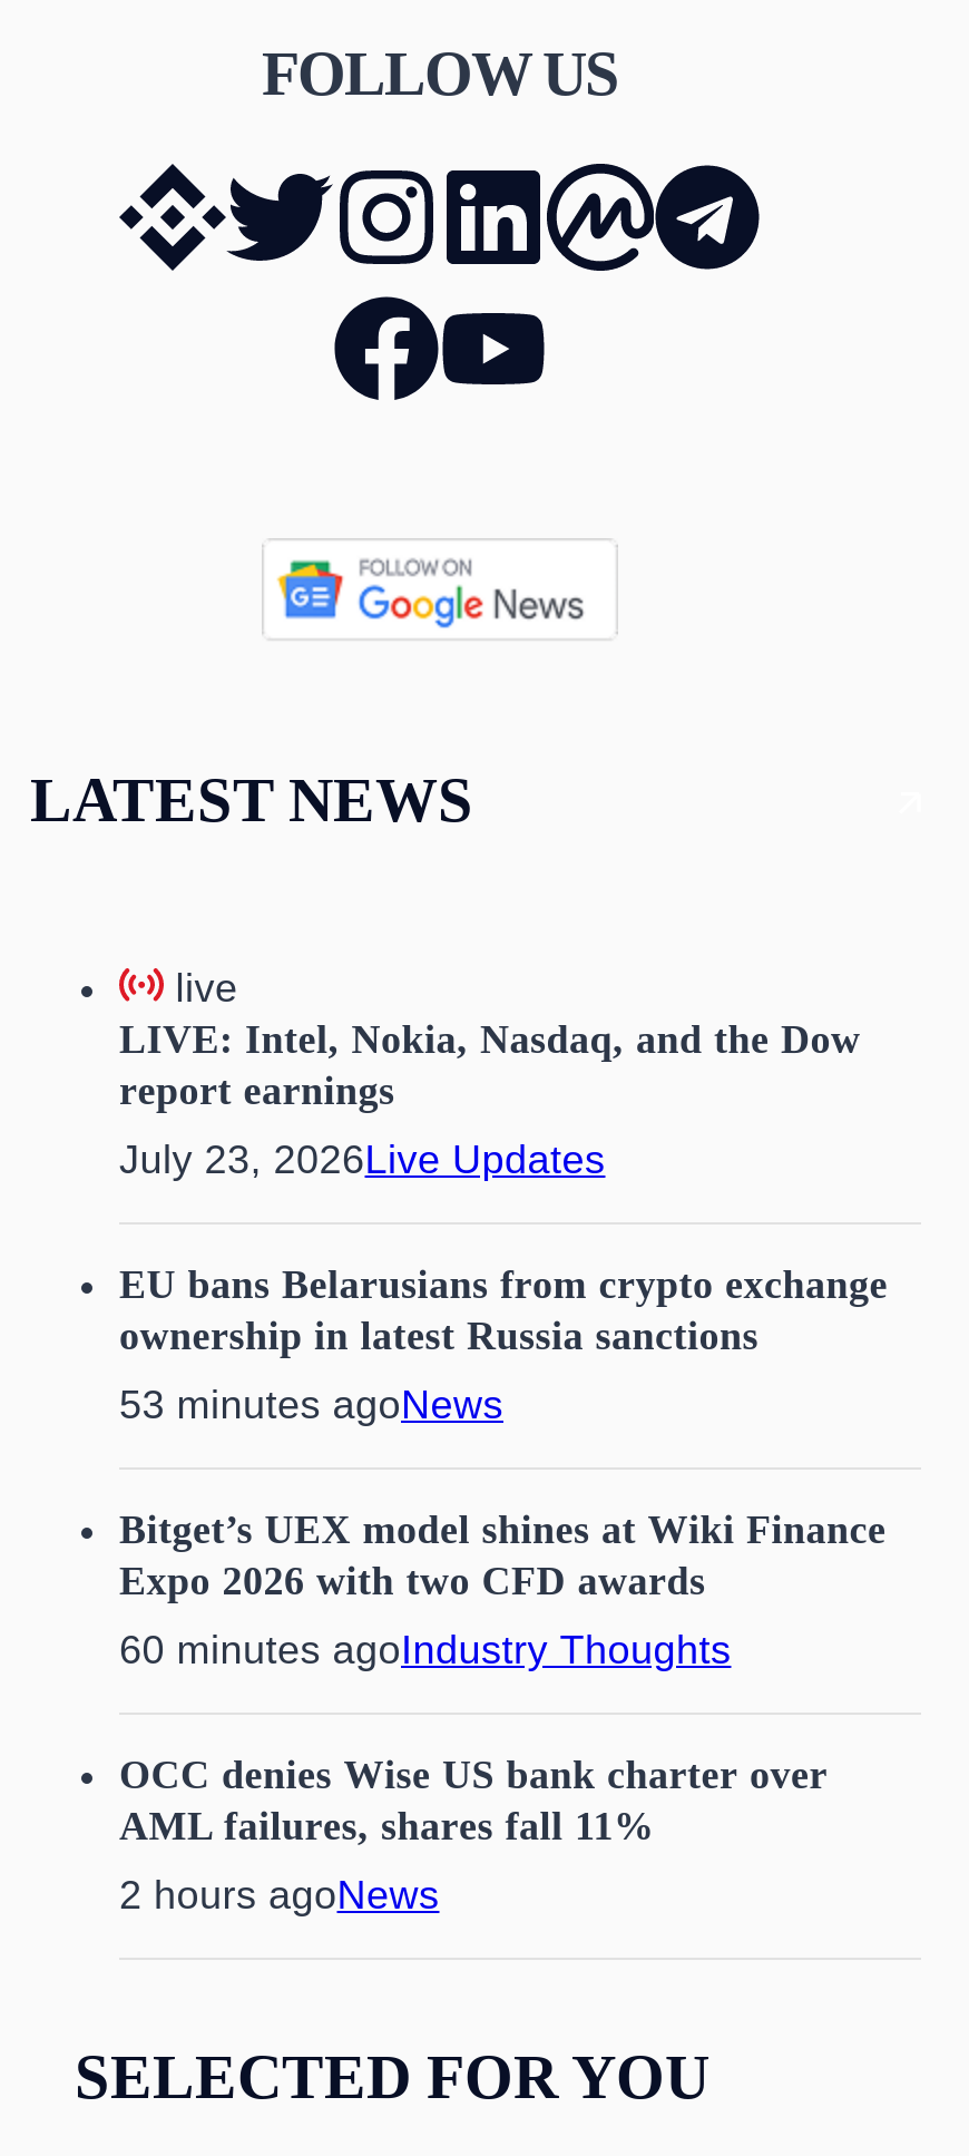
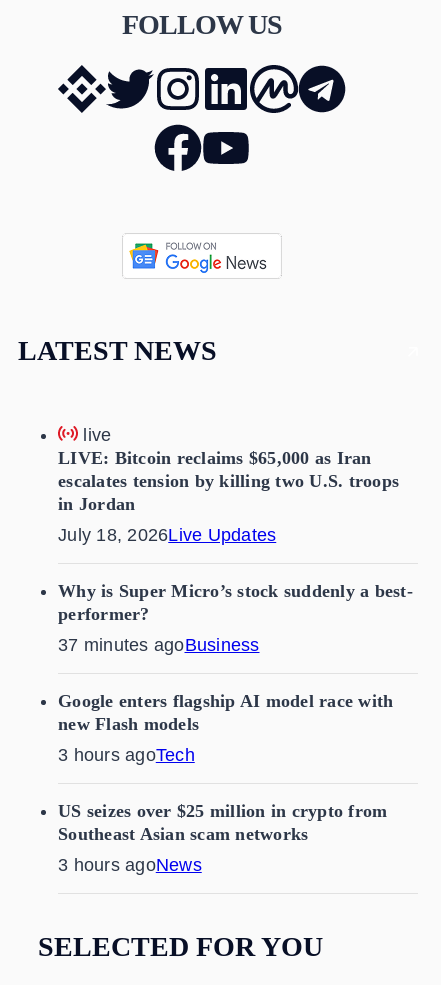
[119,1017,861,1113] LIVE: Intel, Nokia, Nasdaq, and the Dow | report earnings -> [58,448,399,514] LIVE: Bitcoin reclaims $65,000 as Iran | escalates tension by killing two U.S. troops | in Jordan
[119,1138,605,1182] July 23, 2026Live Updates -> [58,525,276,545] July 18, 2026Live Updates
[119,1262,888,1358] EU bans Belarusians from crypto exchange | ownership in latest Russia sanctions -> [58,581,413,624] Why is Super Micro’s stock suddenly a best- | performer?
[119,1383,503,1427] 53 minutes agoNews -> [58,635,259,655] 37 minutes agoBusiness
[119,1508,886,1603] Bitget’s UEX model shines at Wiki Finance | Expo 2026 with two CFD awards -> [58,691,393,734] Google enters flagship AI model race with | new Flash models
[119,1628,731,1672] 60 minutes agoIndustry Thoughts -> [58,745,195,765] 3 hours agoTech
[119,1753,828,1848] OCC denies Wise US bank charter over | AML failures, shares fall 11% -> [58,801,387,844] US seizes over $25 million in crypto from | Southeast Asian scam networks
[119,1873,440,1918] 2 hours agoNews -> [58,855,202,875] 3 hours agoNews

